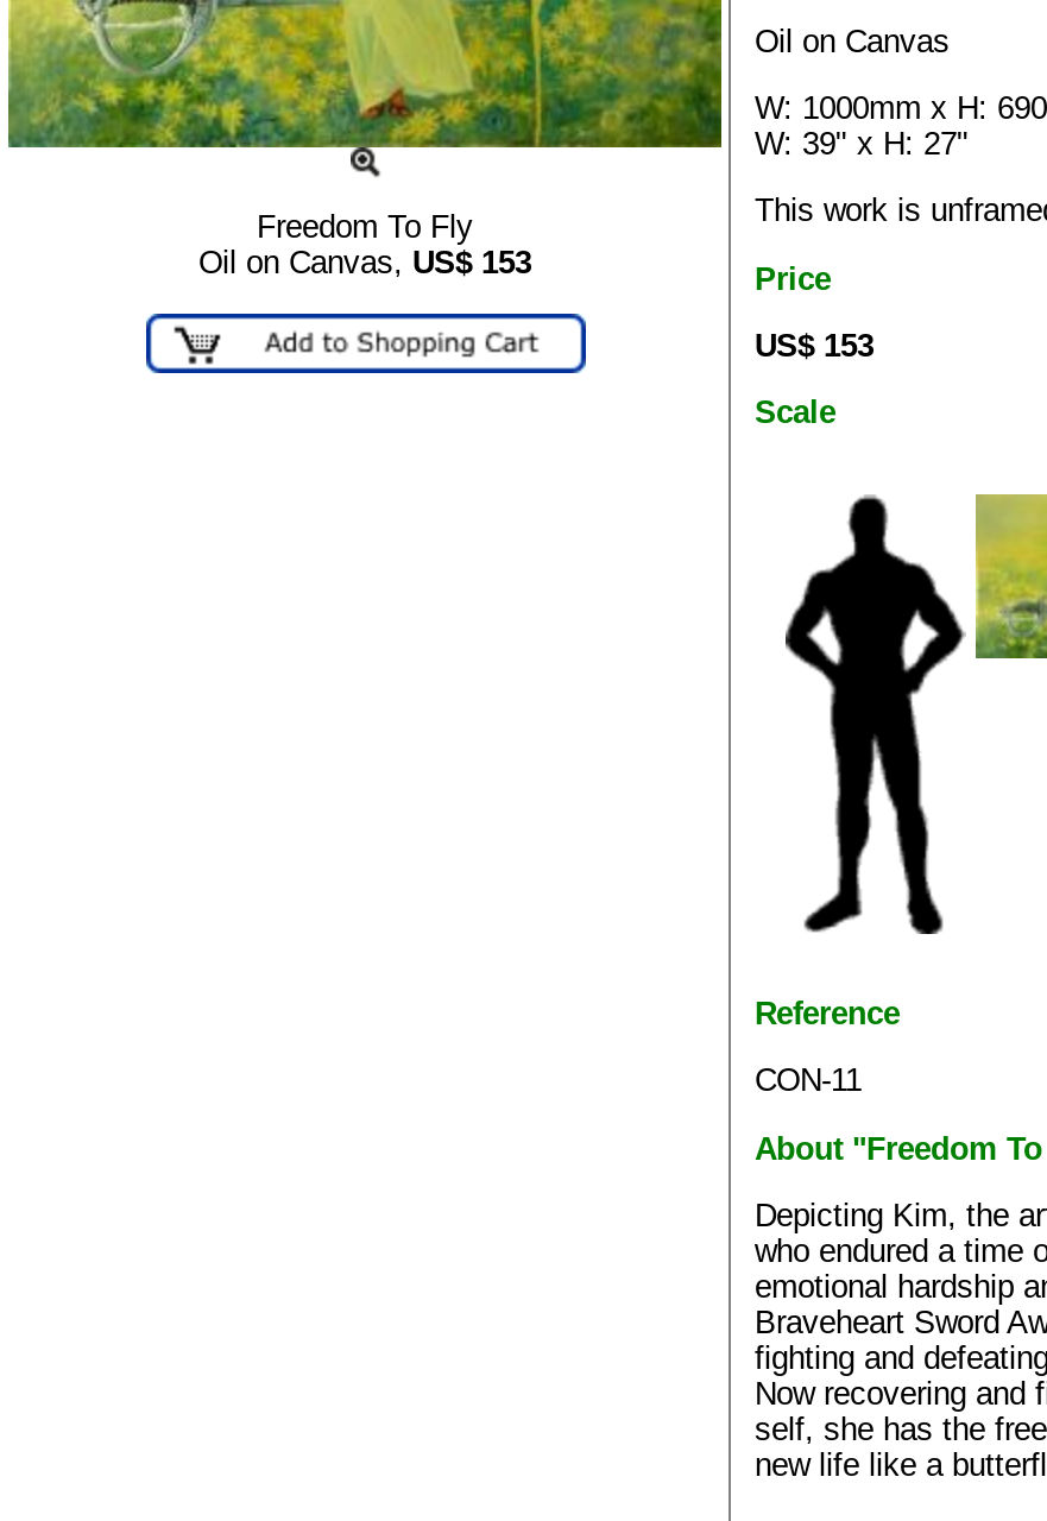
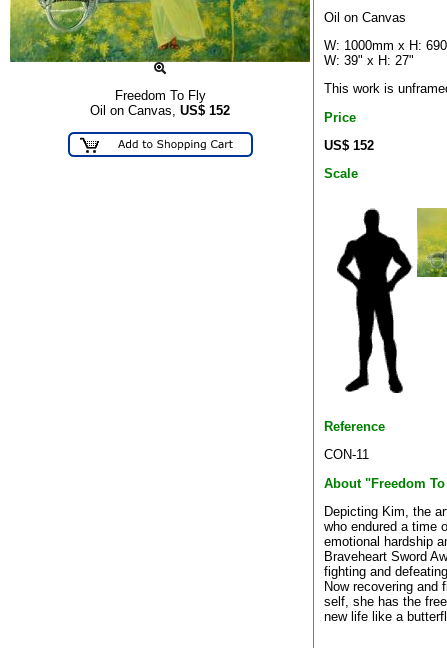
[198,245,531,281] Oil on Canvas, US$153 -> [90,103,230,118] Oil on Canvas, US$152
[755,328,873,364] US$ 153 -> [324,138,374,153] US$ 152

